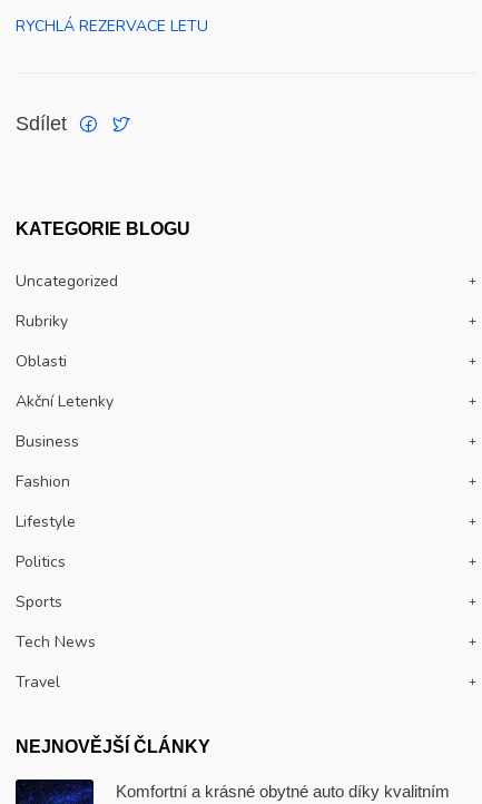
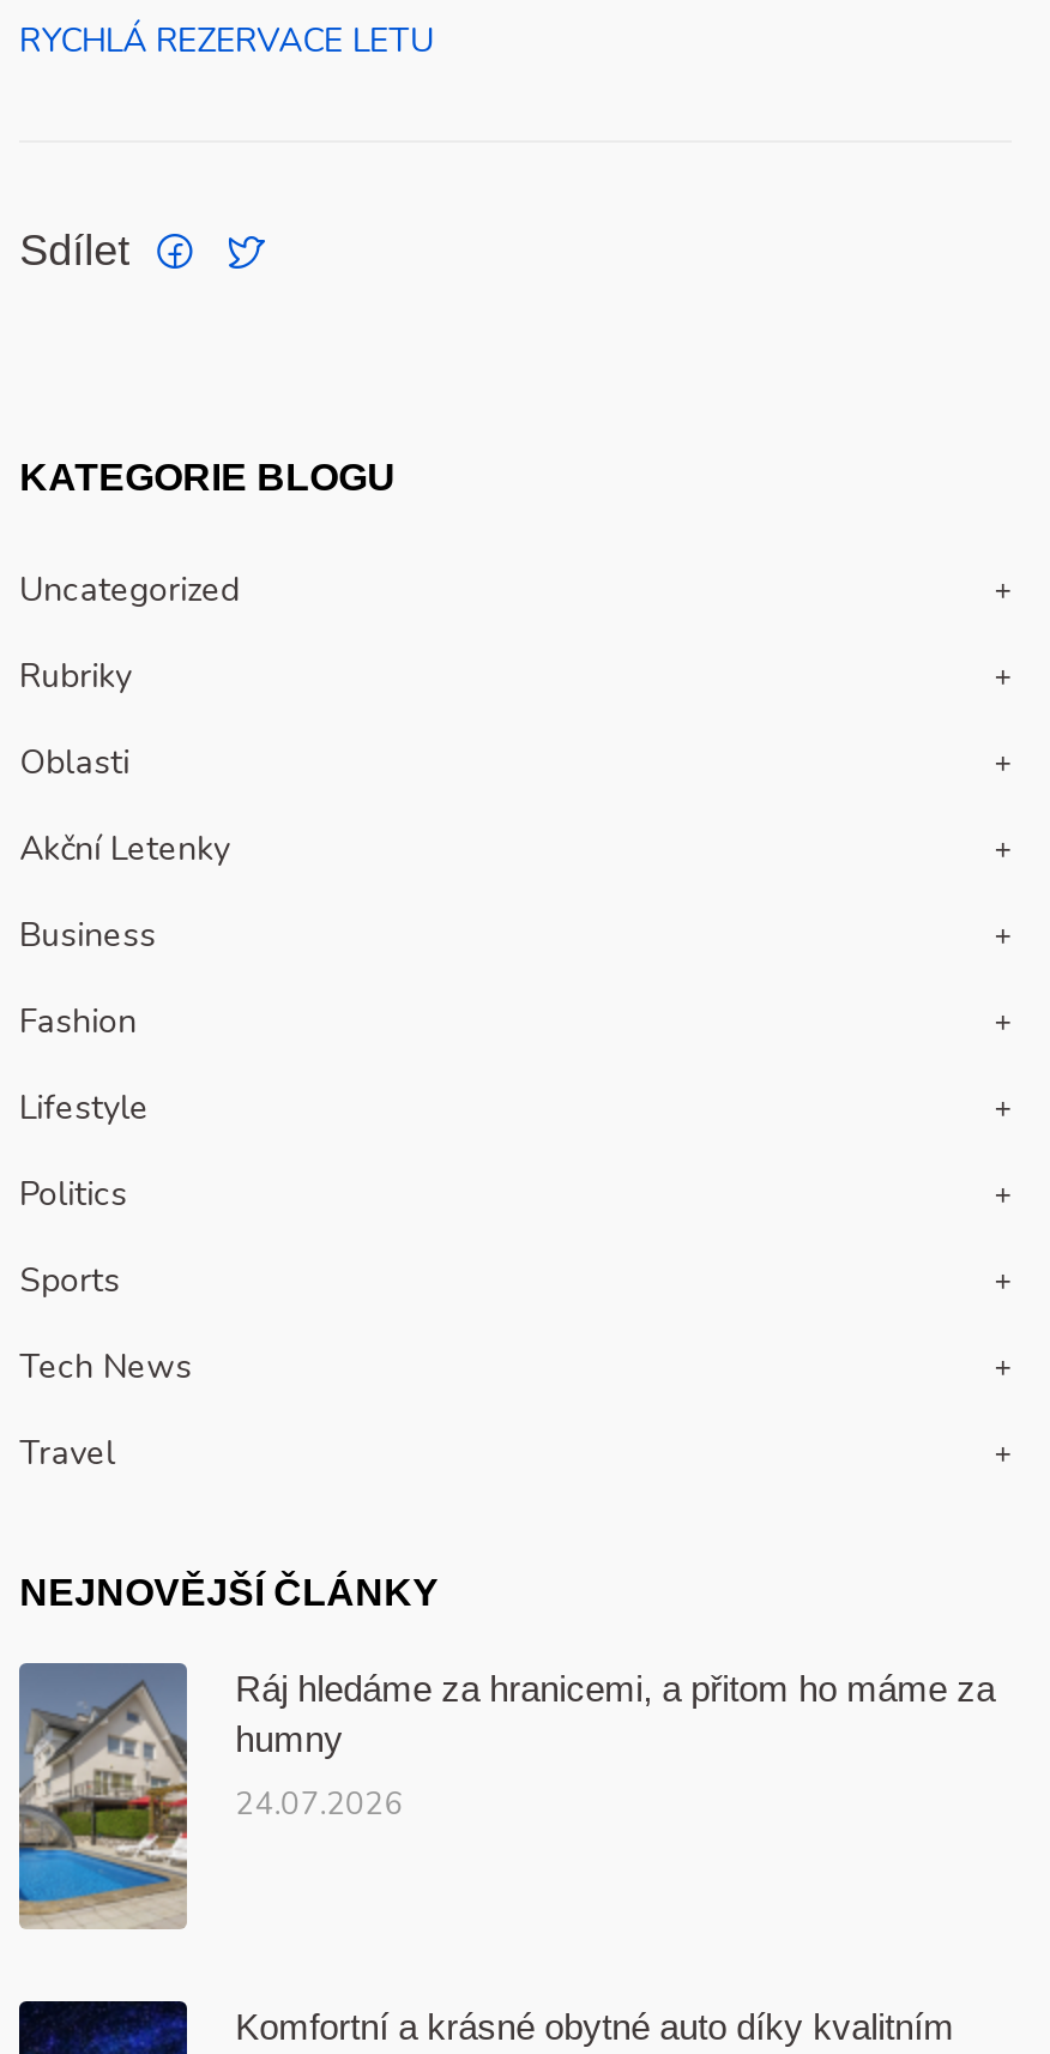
none -> [17,1661,995,1953] [image] | Ráj hledáme za hranicemi, a přitom ho máme za | humny | 24.07.2026

